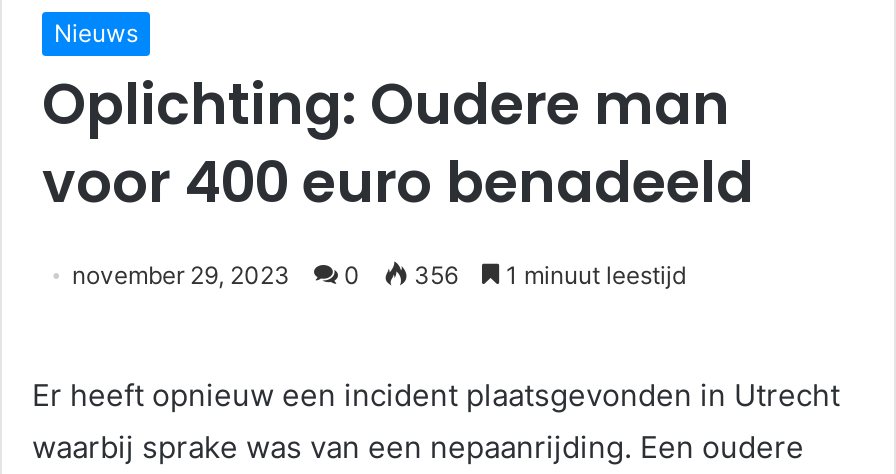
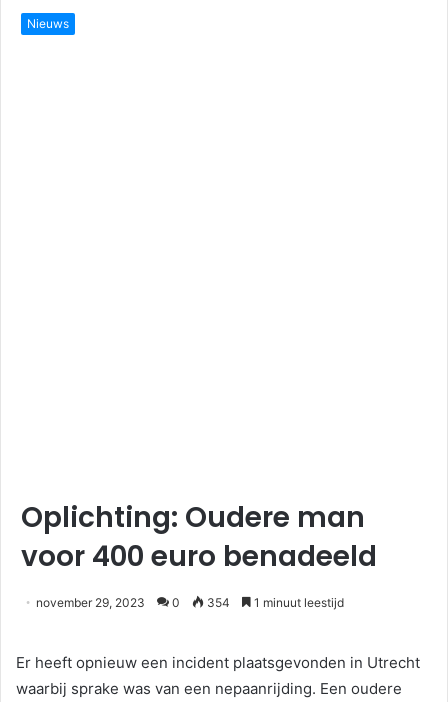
[72,259,686,289] november 29, 2023 0 356 1 minuut leestijd -> [36,595,344,610] november 29, 2023 0 354 1 minuut leestijd

